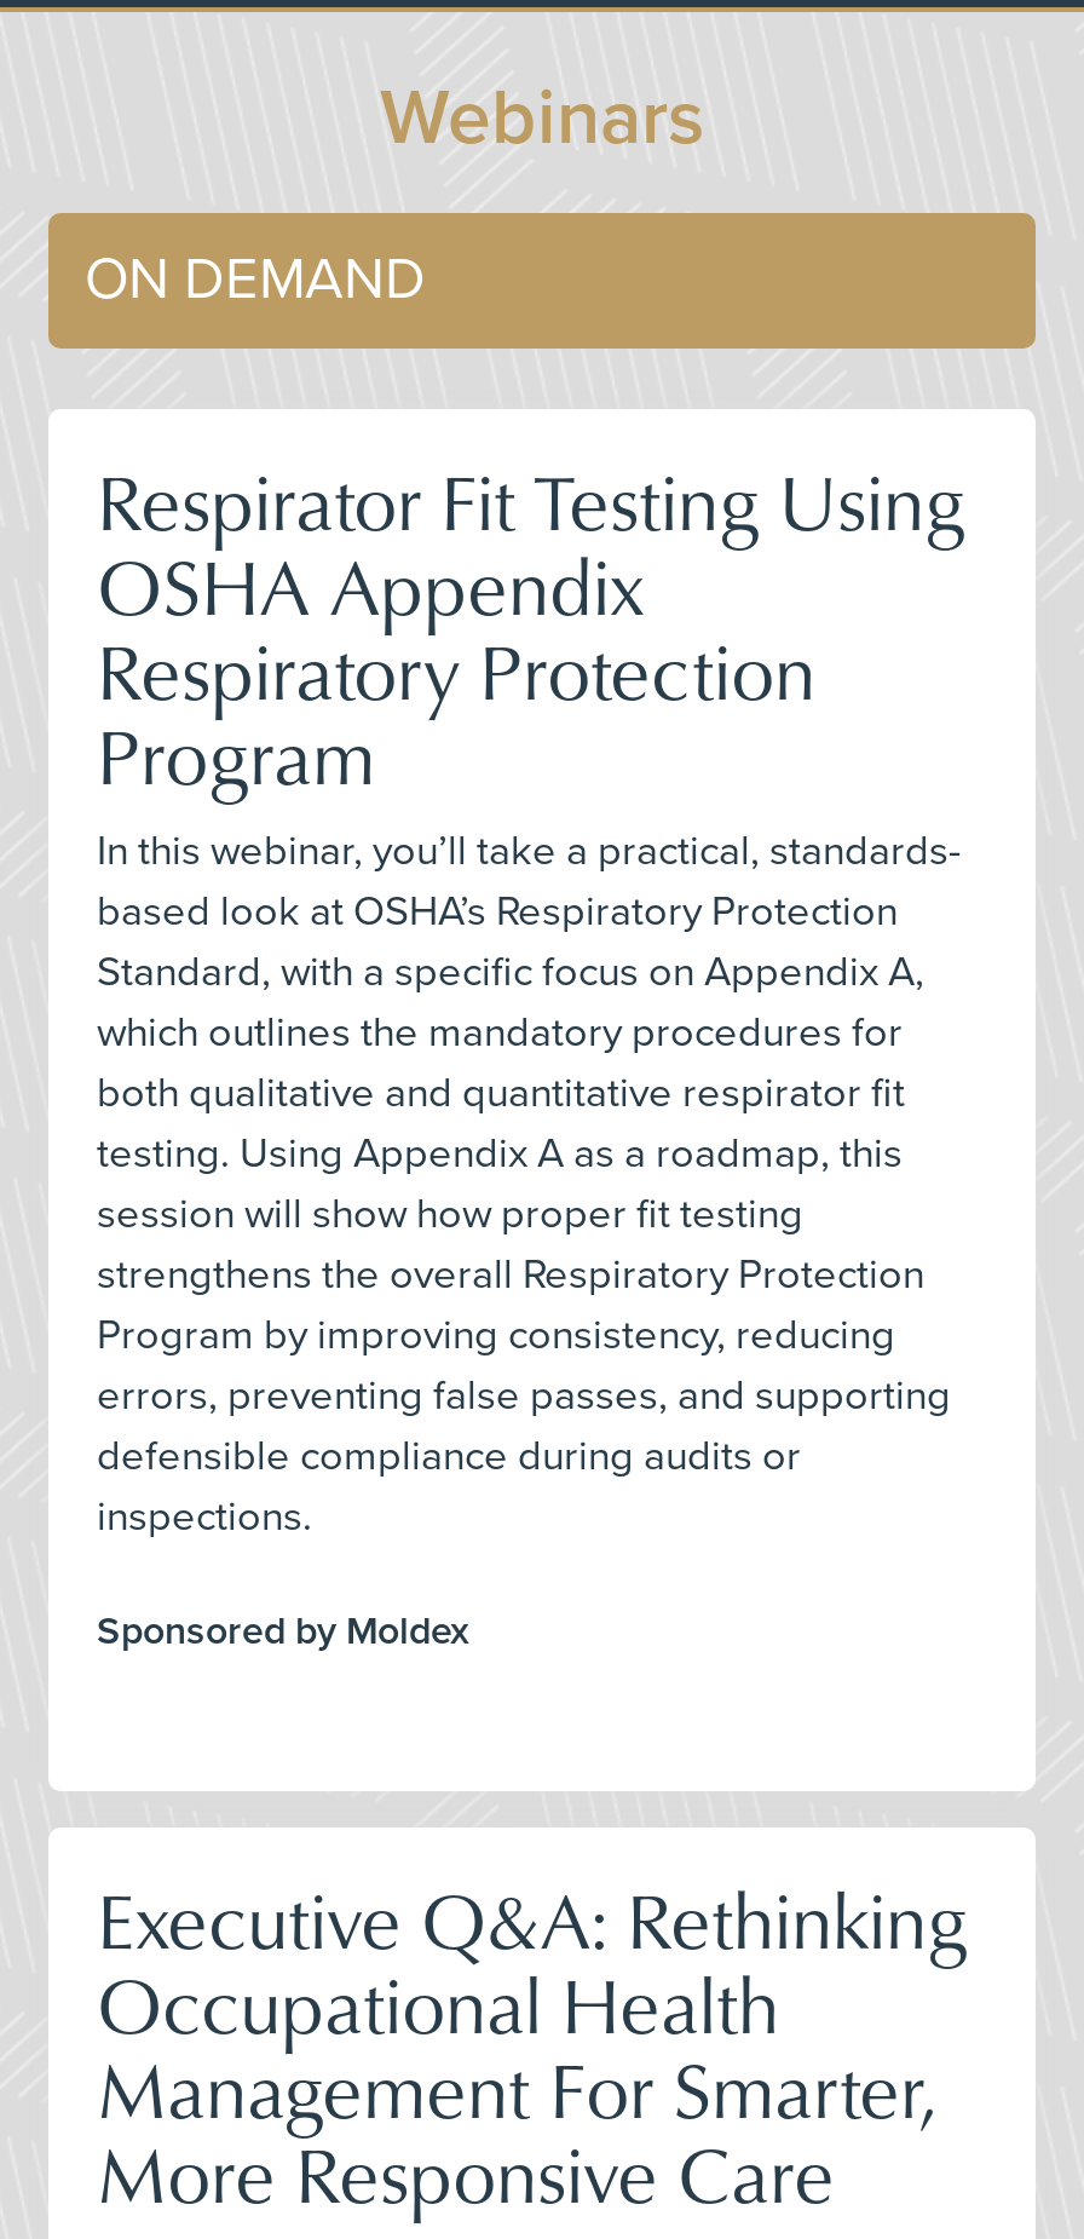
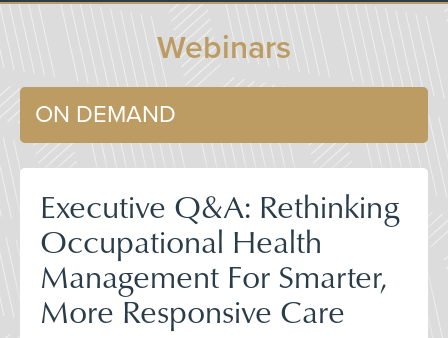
[97,445,965,1656] Respirator Fit Testing Using | OSHA Appendix | Respiratory Protection | Program | In this webinar, you’ll take a practical, standards- | based look at OSHA’s Respiratory Protection | Standard, with a specific focus on Appendix A, | which outlines the mandatory procedures for | both qualitative and quantitative respirator fit | testing. Using Appendix A as a roadmap, this | session will show how proper fit testing | strengthens the overall Respiratory Protection | Program by improving consistency, reducing | errors, preventing false passes, and supporting | defensible compliance during audits or | inspections. | Sponsored by Moldex -> none

